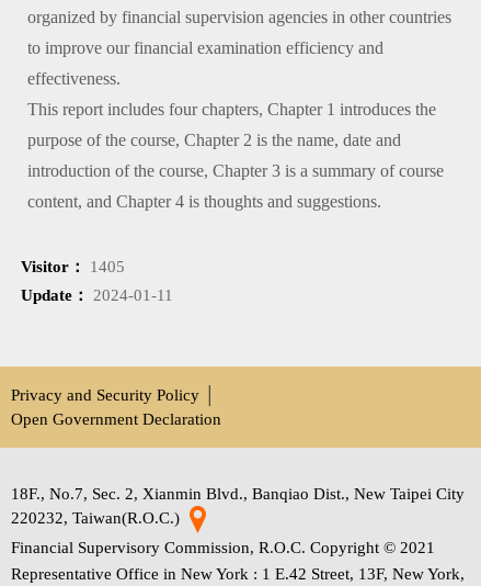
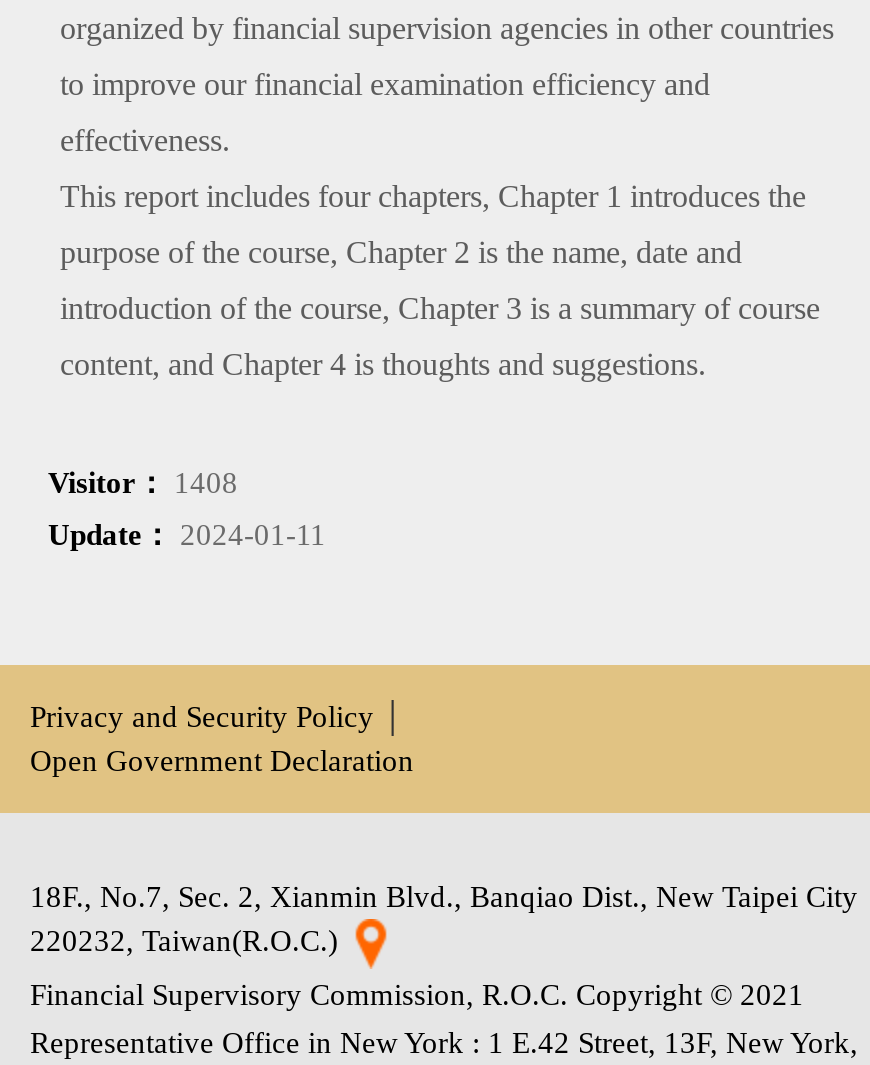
[21,257,125,275] Visitor：1405 -> [48,465,238,499] Visitor：1408

